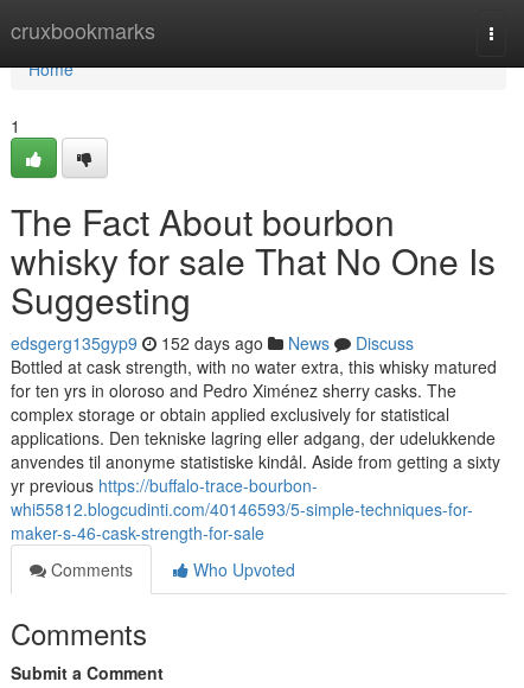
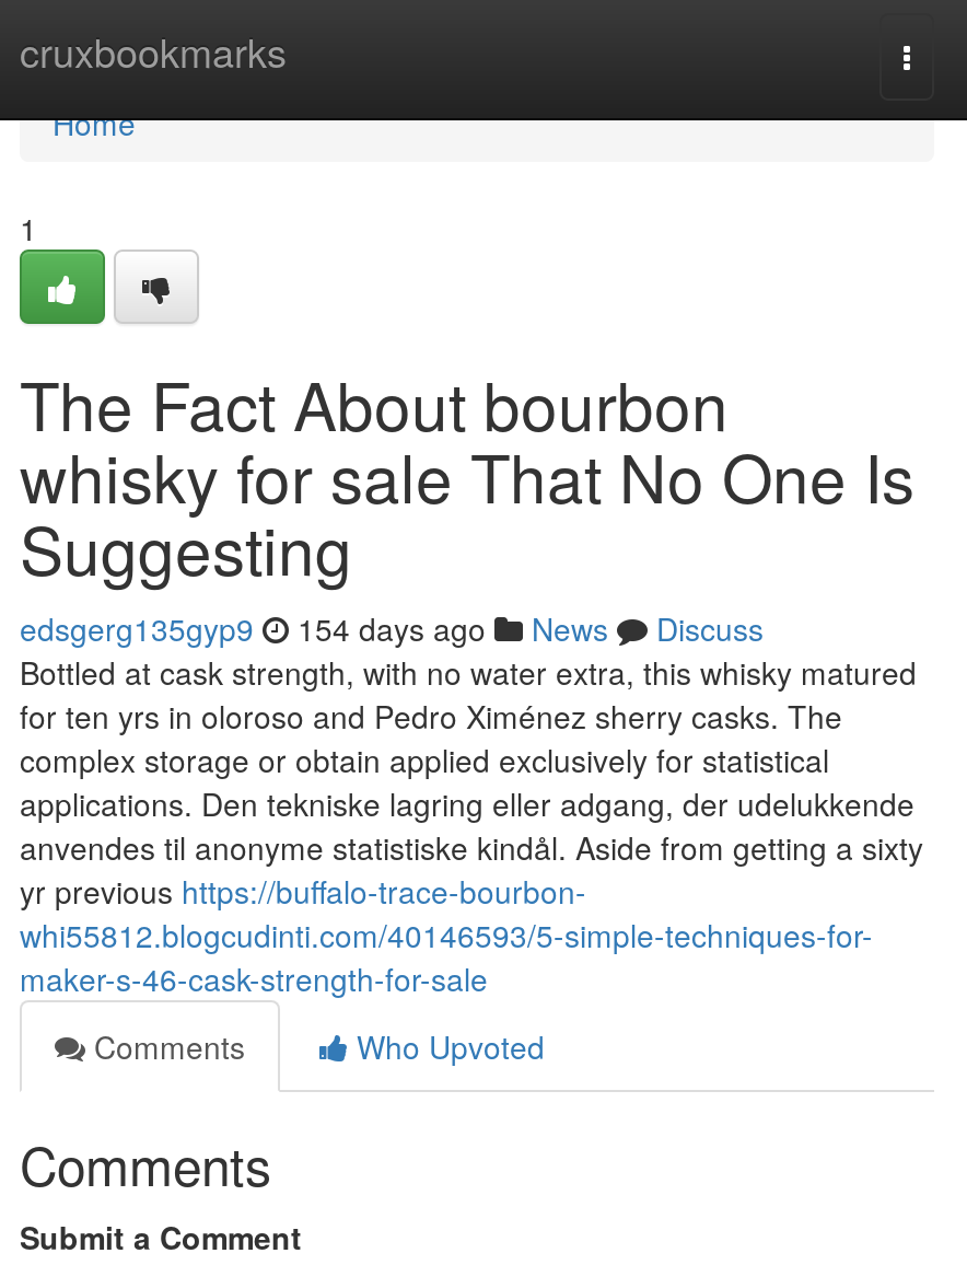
[11,331,414,355] edsgerg135gyp9 152 days ago News Discuss -> [20,606,764,650] edsgerg135gyp9 154 days ago News Discuss

